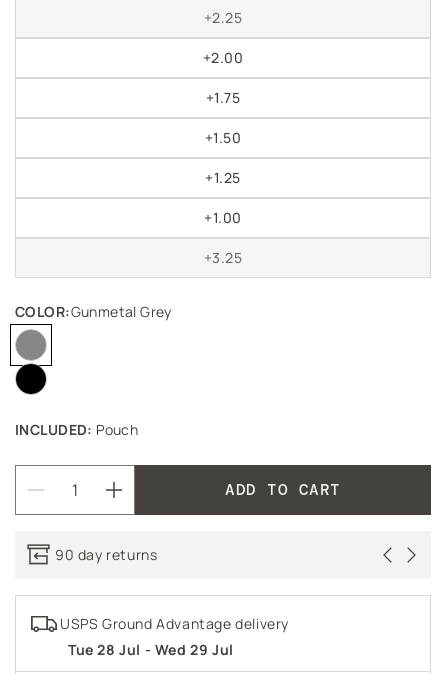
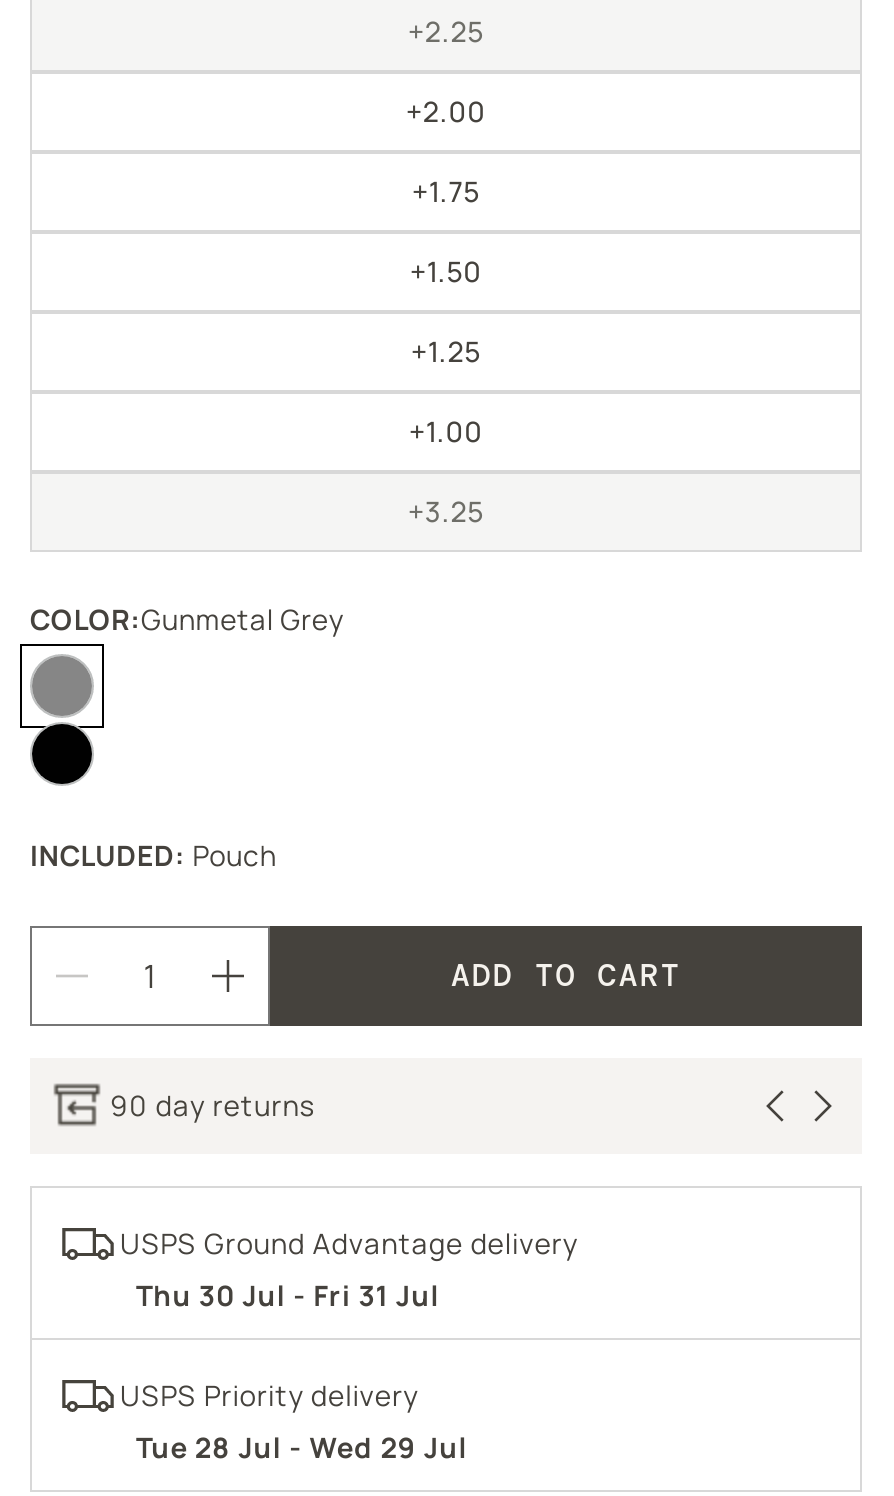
none -> [120,1276,440,1415] Thu 30 Jul - Fri 31 Jul | USPS Priority delivery

